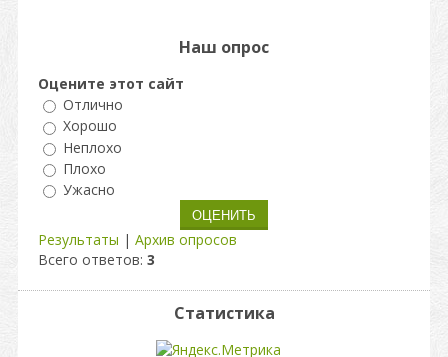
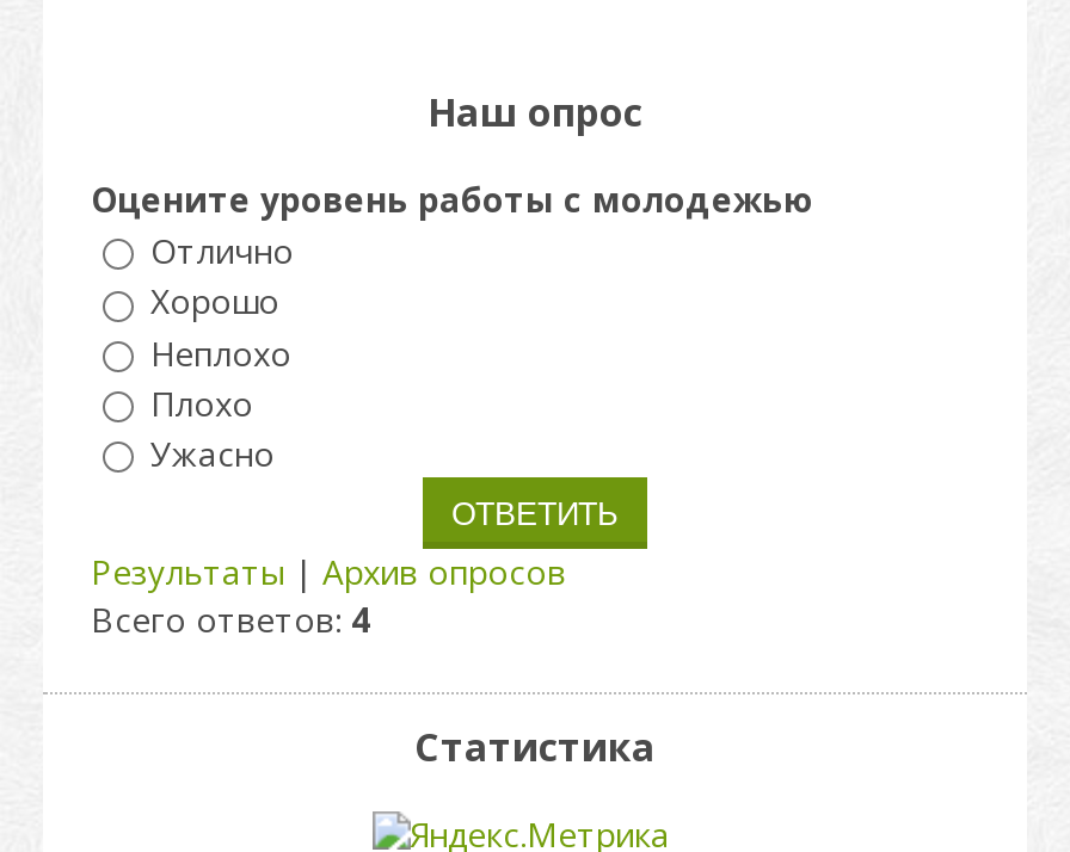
[38,74,184,93] Оцените этот сайт -> [91,177,812,222] Оцените уровень работы с молодежью
[38,250,155,269] Всего ответов: 3 -> [91,597,370,642] Всего ответов: 4

